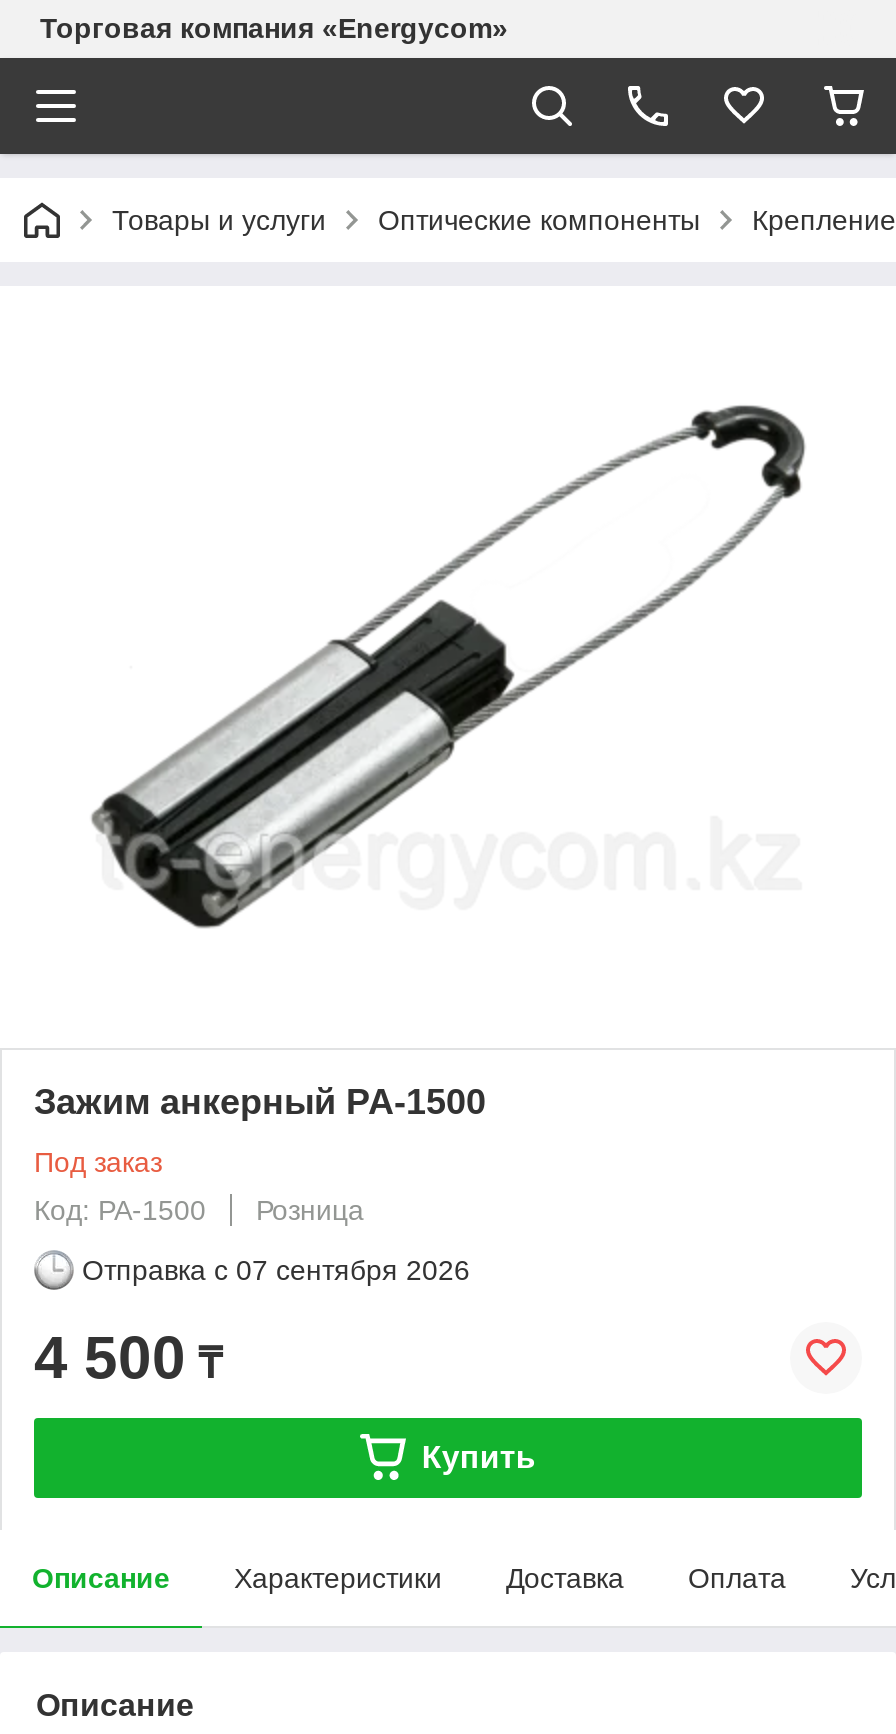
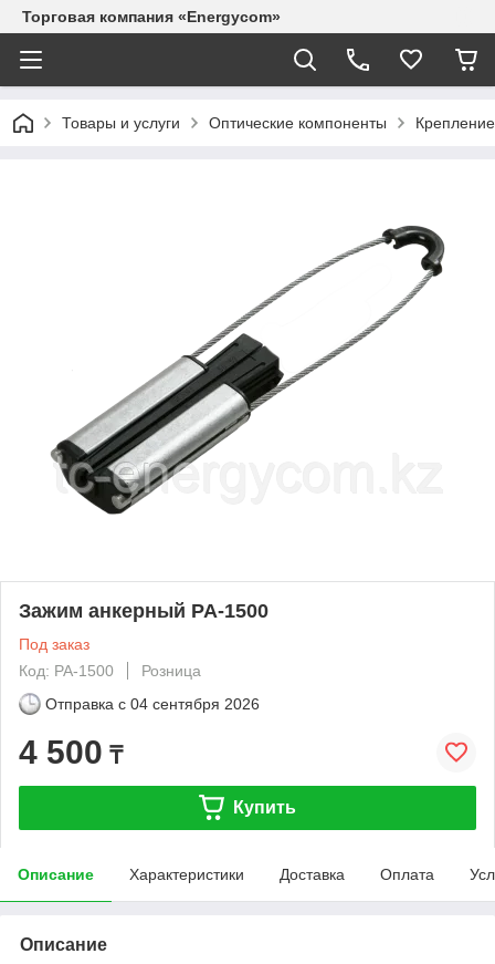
[82,1254,470,1286] Отправка с 07 сентября 2026 -> [45,695,260,713] Отправка с 04 сентября 2026

